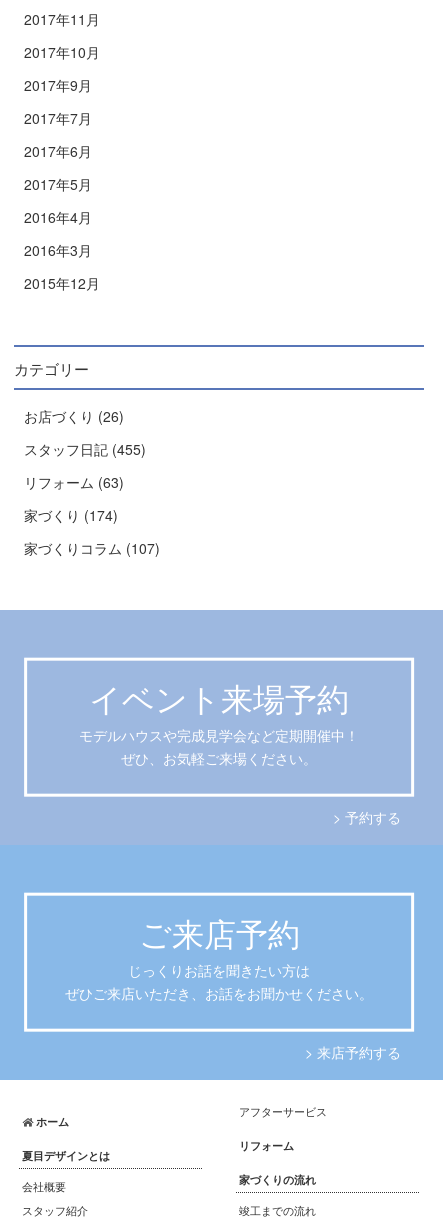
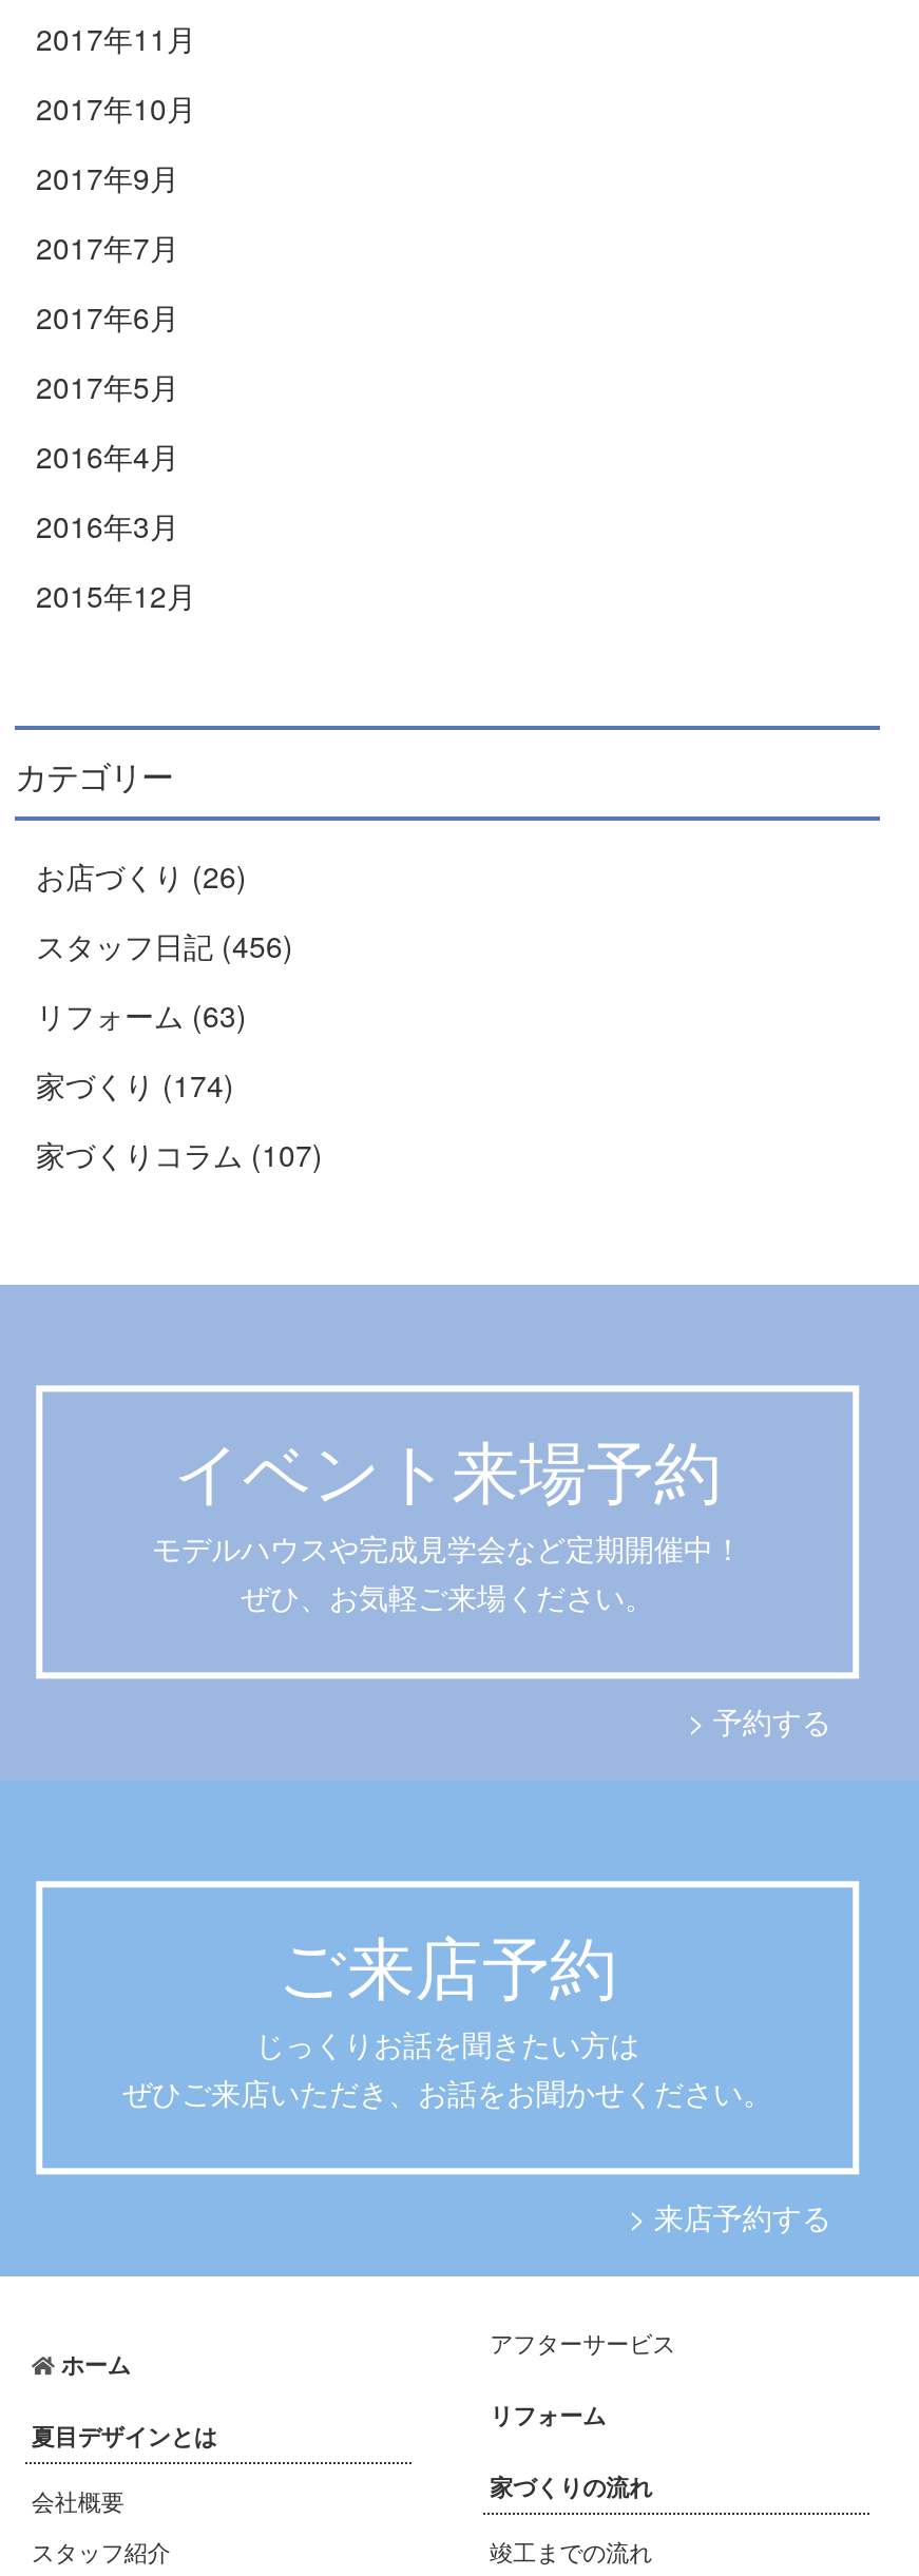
[24,439,146,459] スタッフ日記(455) -> [36,925,293,967] スタッフ日記(456)

